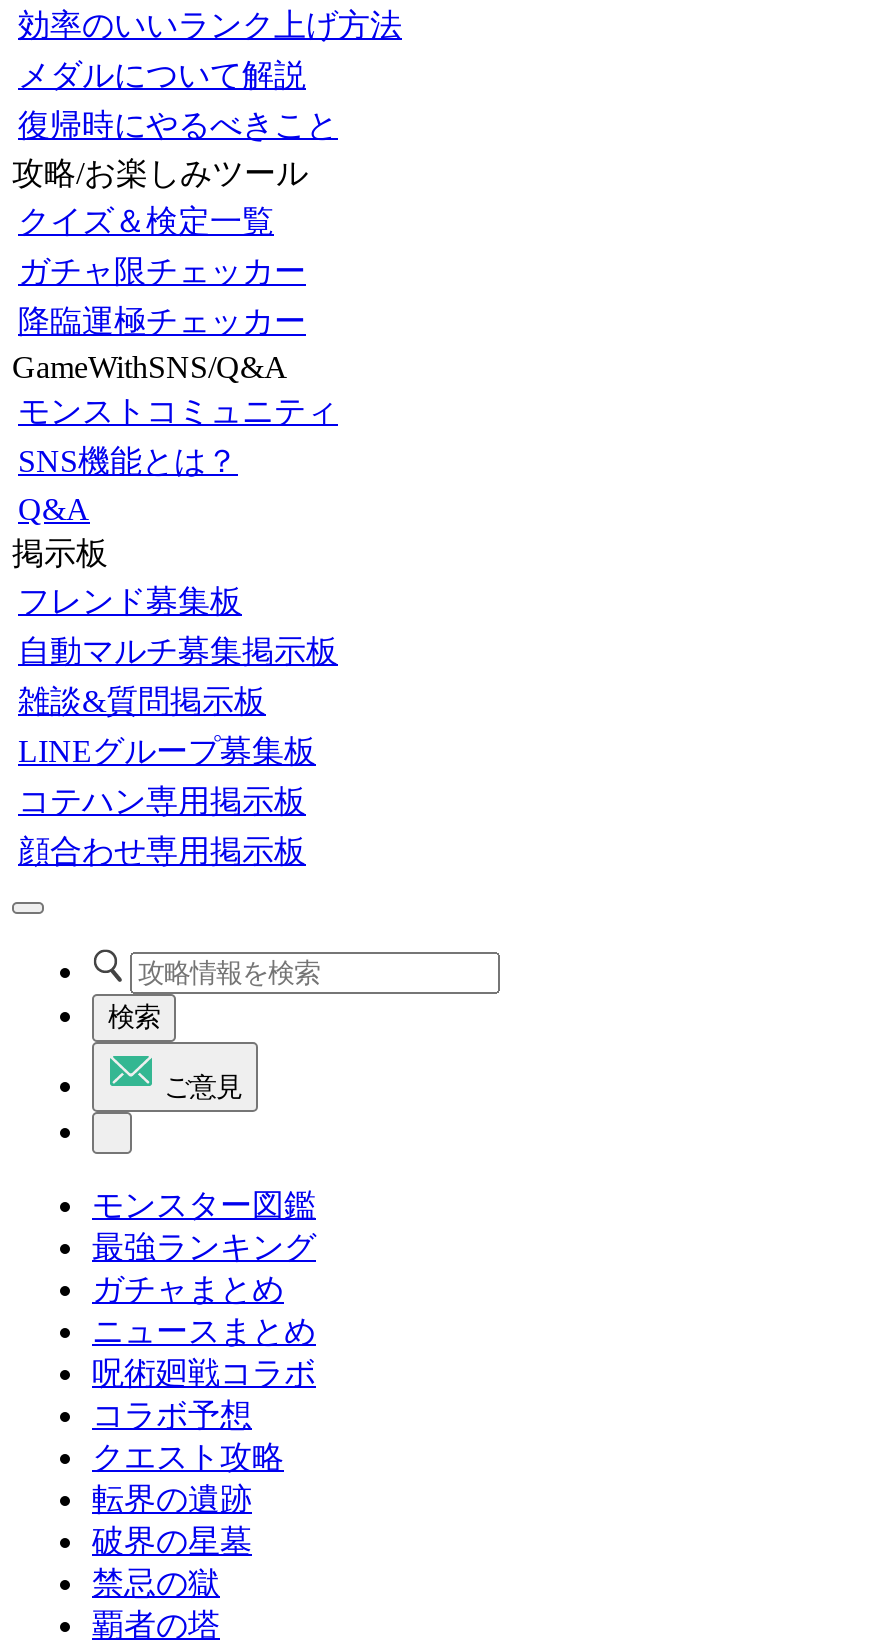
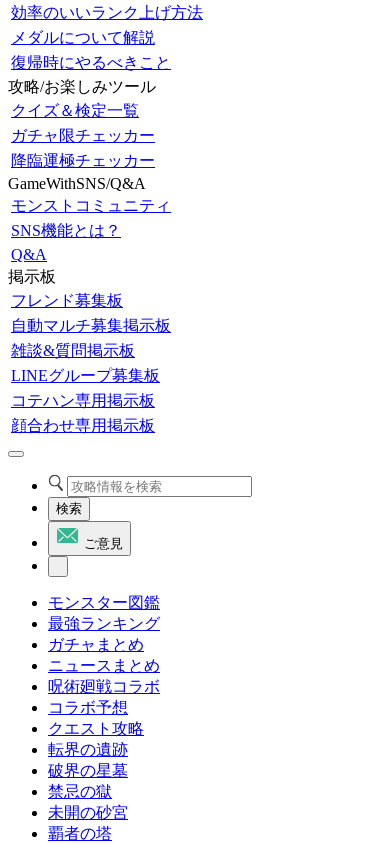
none -> [48,804,128,821] 未開の砂宮

